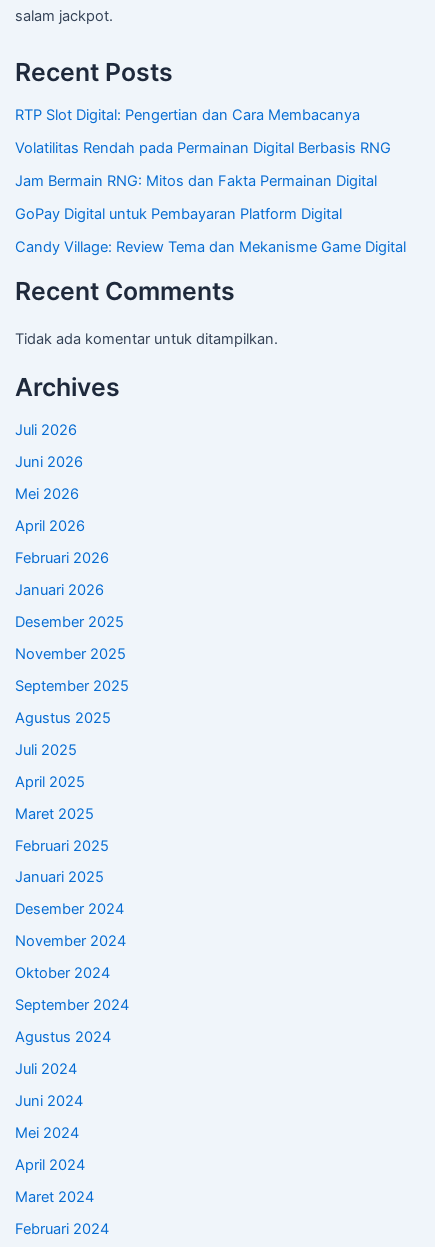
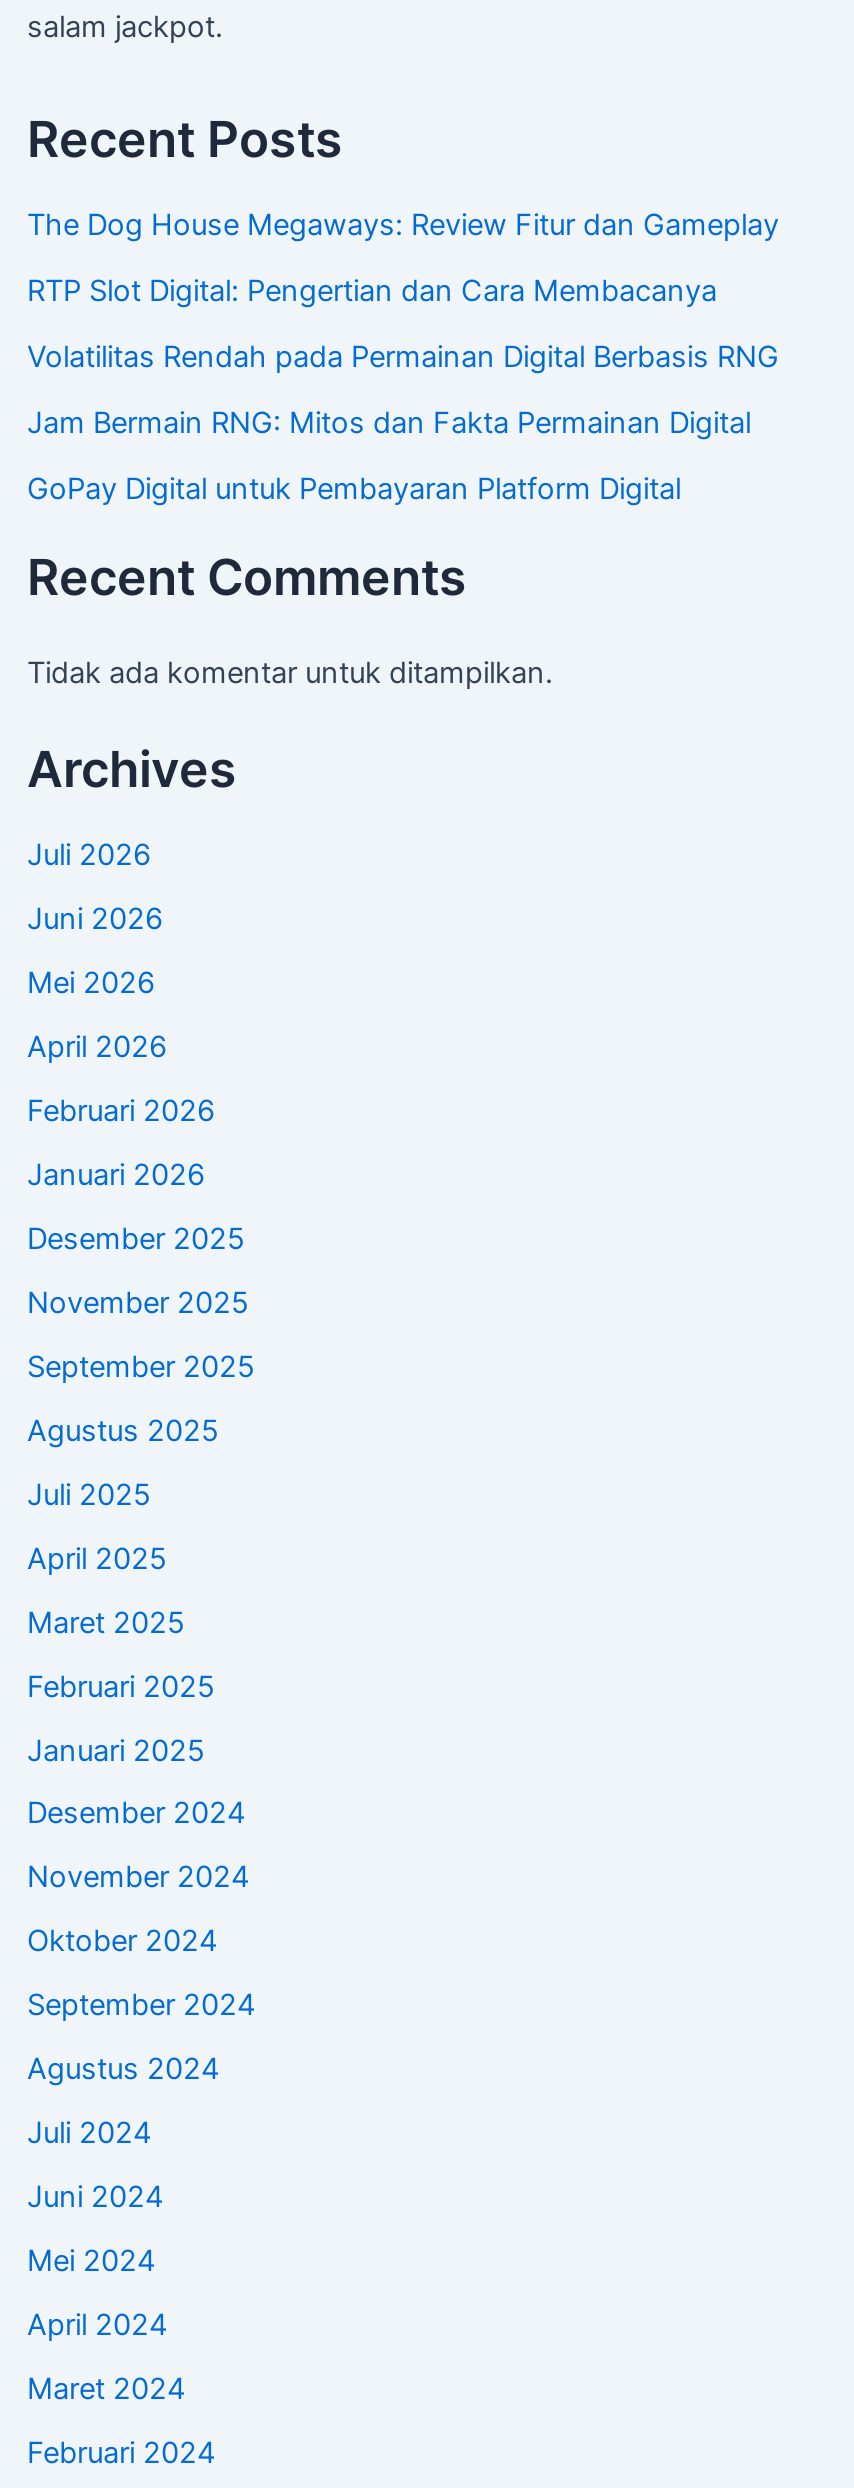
none -> [27,207,779,243] The Dog House Megaways: Review Fitur dan Gameplay
moved [15,106,391,223] -> [27,273,779,507]: RTP Slot Digital: Pengertian dan Cara Membacanya | Volatilitas Rendah pada Permainan Digital Berbasis RNG | Jam Bermain RNG: Mitos dan Fakta Permainan Digital | GoPay Digital untuk Pembayaran Platform Digital
[15,238,406,256] Candy Village: Review Tema dan Mekanisme Game Digital -> none

